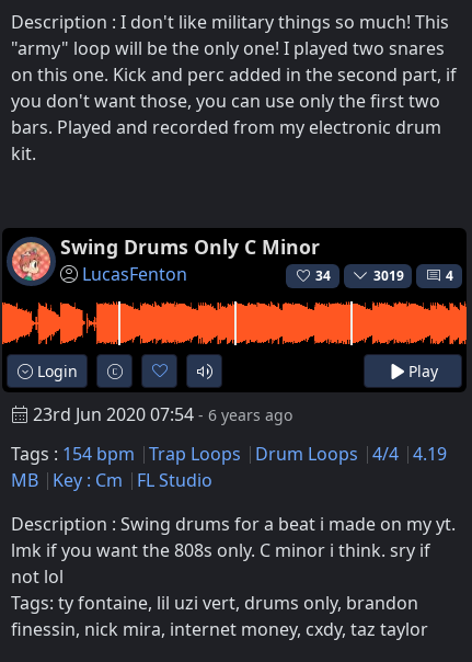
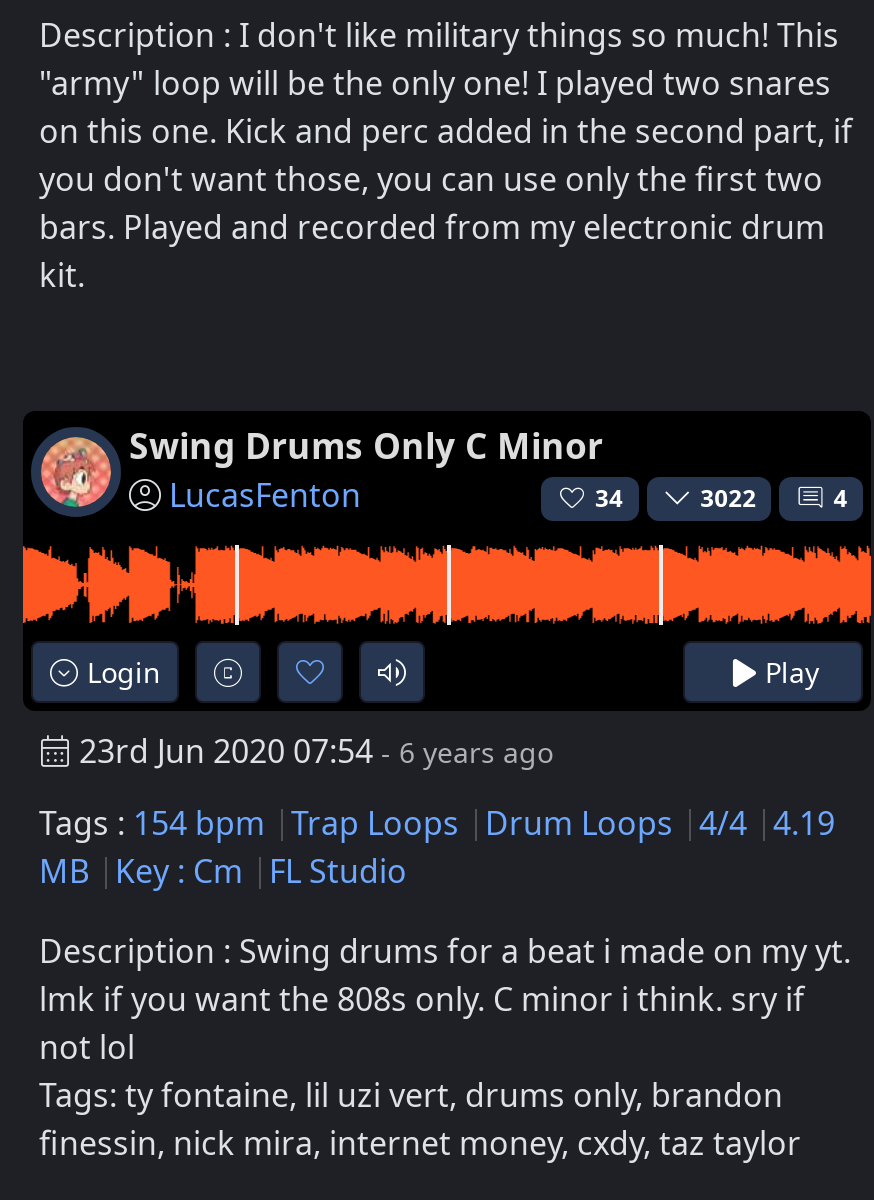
[373,267,404,285] 3019 -> [700,482,756,516] 3022

